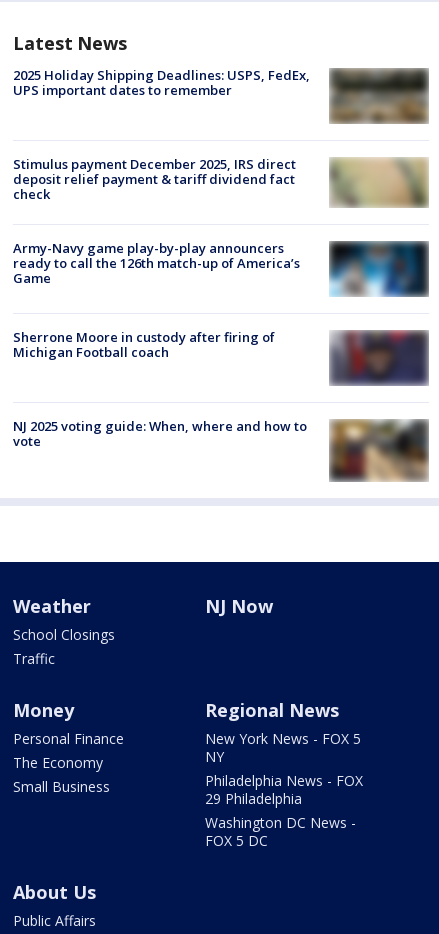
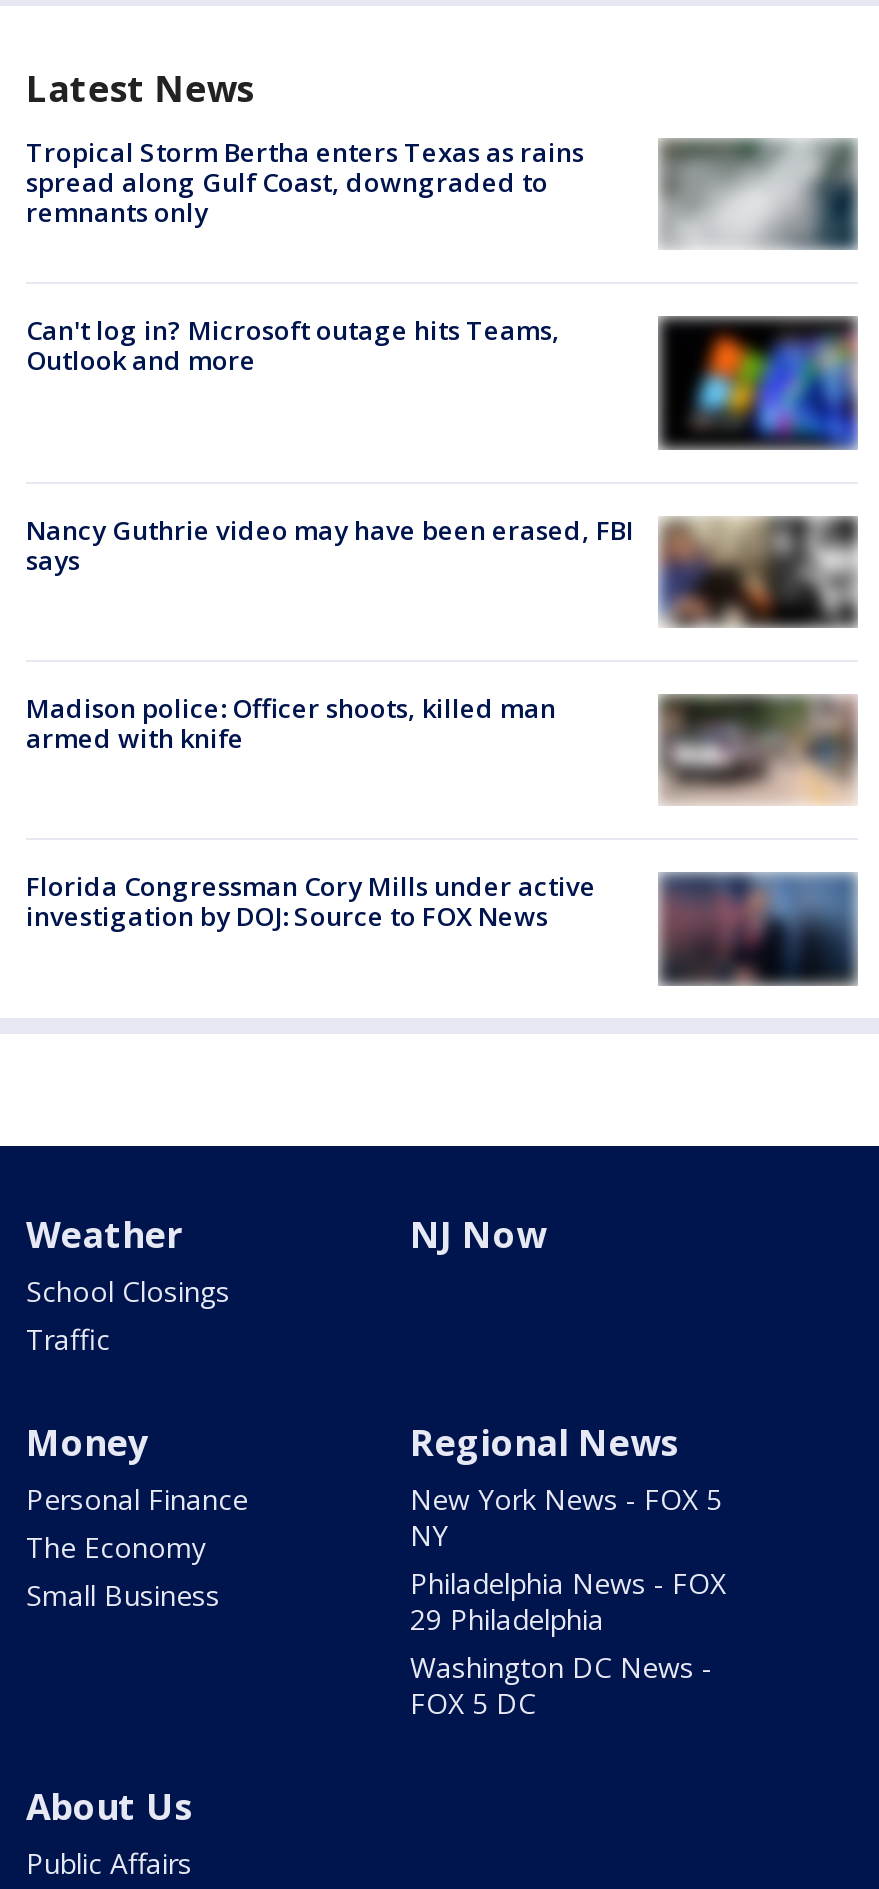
[13,66,429,124] [image] | 2025 Holiday Shipping Deadlines: USPS, FedEx, | UPS important dates to remember -> [26,134,856,248] [image] | Tropical Storm Bertha enters Texas as rains | spread along Gulf Coast, downgraded to | remnants only
[13,155,296,203] Stimulus payment December 2025, IRS direct | deposit relief payment & tariff dividend fact | check -> [26,312,560,378] Can't log in? Microsoft outage hits Teams, | Outlook and more
[329,158,429,215] [image] -> [656,316,860,452] [image]
[13,239,430,304] [image] | Army-Navy game play-by-play announcers | ready to call the 126th match-up of America’s | Game -> [26,502,860,630] [image] | Nancy Guthrie video may have been erased, FBI | says
[13,328,275,361] Sherrone Moore in custody after firing of | Michigan Football coach -> [26,690,556,756] Madison police: Officer shoots, killed man | armed with knife
[330,330,429,392] [image] -> [658,680,858,806] [image]
[13,417,429,483] [image] | NJ 2025 voting guide: When, where and how to | vote -> [26,858,858,988] [image] | Florida Congressman Cory Mills under active | investigation by DOJ: Source to FOX News

